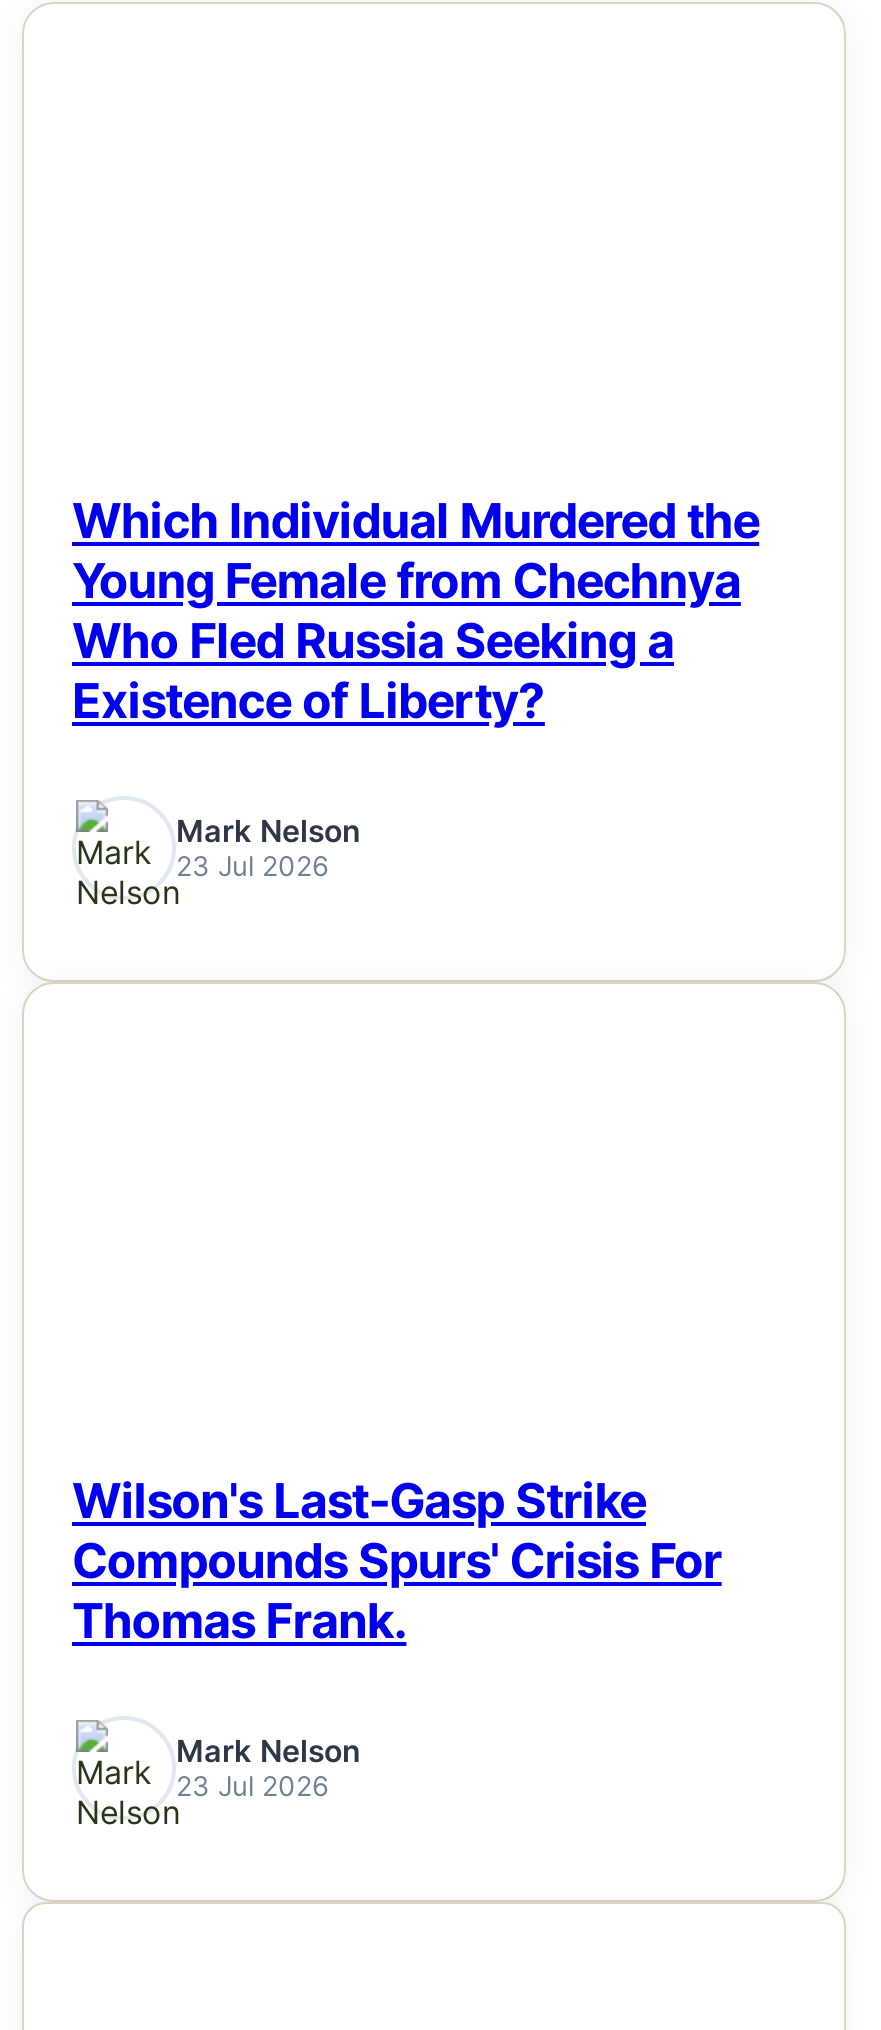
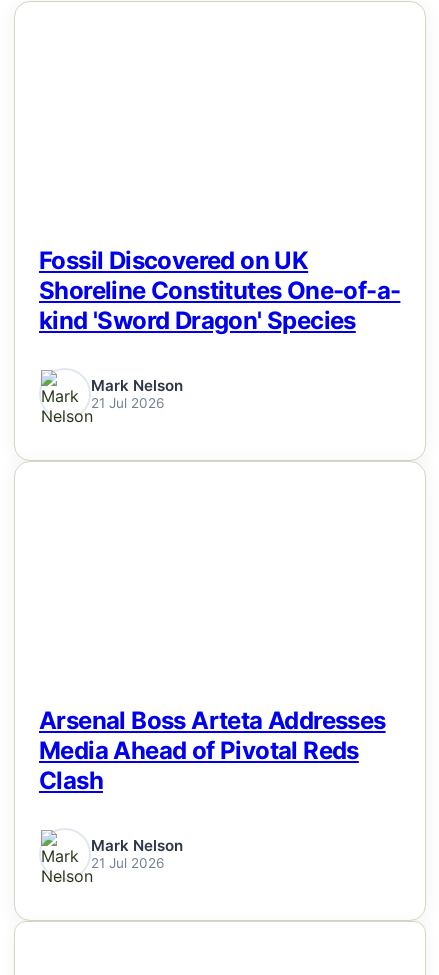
[72,492,759,730] Which Individual Murdered the | Young Female from Chechnya | Who Fled Russia Seeking a | Existence of Liberty? -> [39,246,400,335] Fossil Discovered on UK | Shoreline Constitutes One-of-a- | kind 'Sword Dragon' Species
[176,851,328,883] 23 Jul 2026 -> [91,395,164,411] 21 Jul 2026
[72,1472,722,1650] Wilson's Last-Gasp Strike | Compounds Spurs' Crisis For | Thomas Frank. -> [39,706,386,795] Arsenal Boss Arteta Addresses | Media Ahead of Pivotal Reds | Clash
[176,1771,328,1803] 23 Jul 2026 -> [91,855,164,871] 21 Jul 2026

